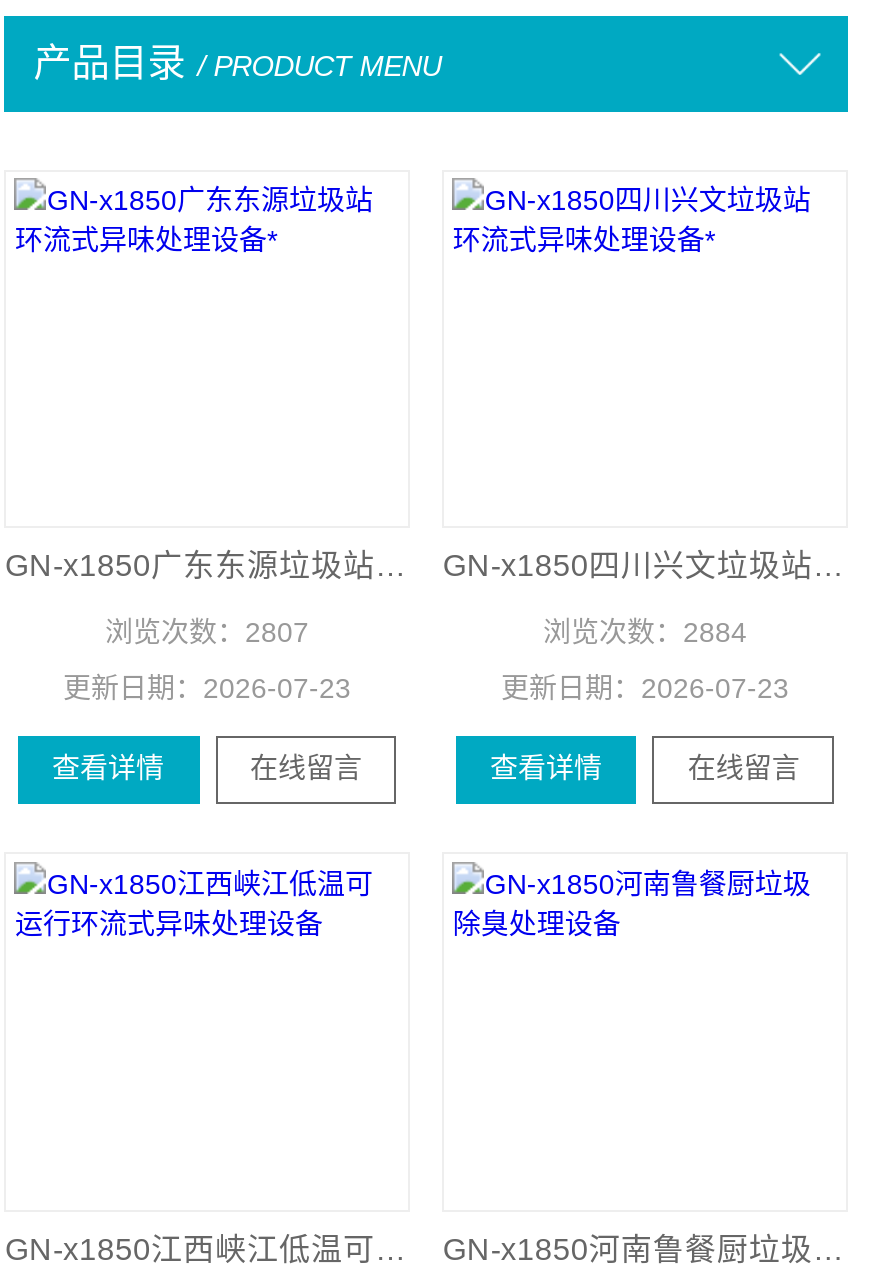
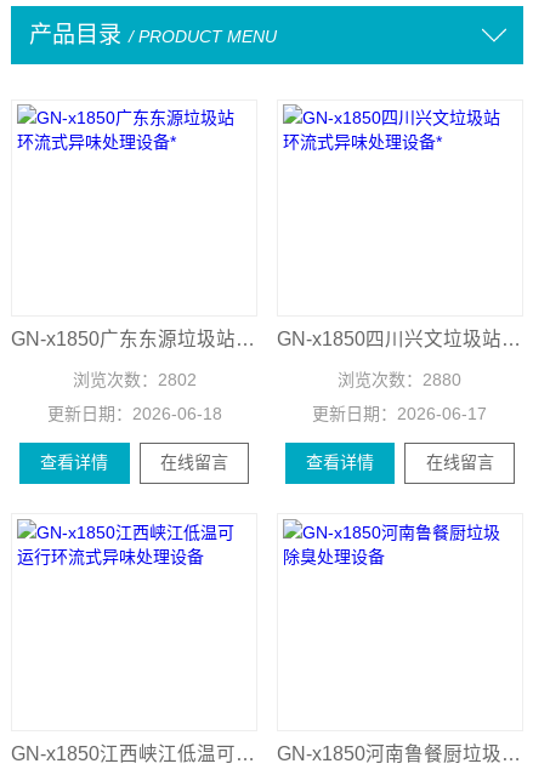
[105,616,309,648] 浏览次数：2807 -> [72,370,196,389] 浏览次数：2802
[543,616,747,648] 浏览次数：2884 -> [338,370,462,389] 浏览次数：2880
[63,672,351,704] 更新日期：2026-07-23 -> [47,404,222,423] 更新日期：2026-06-18
[501,672,789,704] 更新日期：2026-07-23 -> [313,404,487,423] 更新日期：2026-06-17

